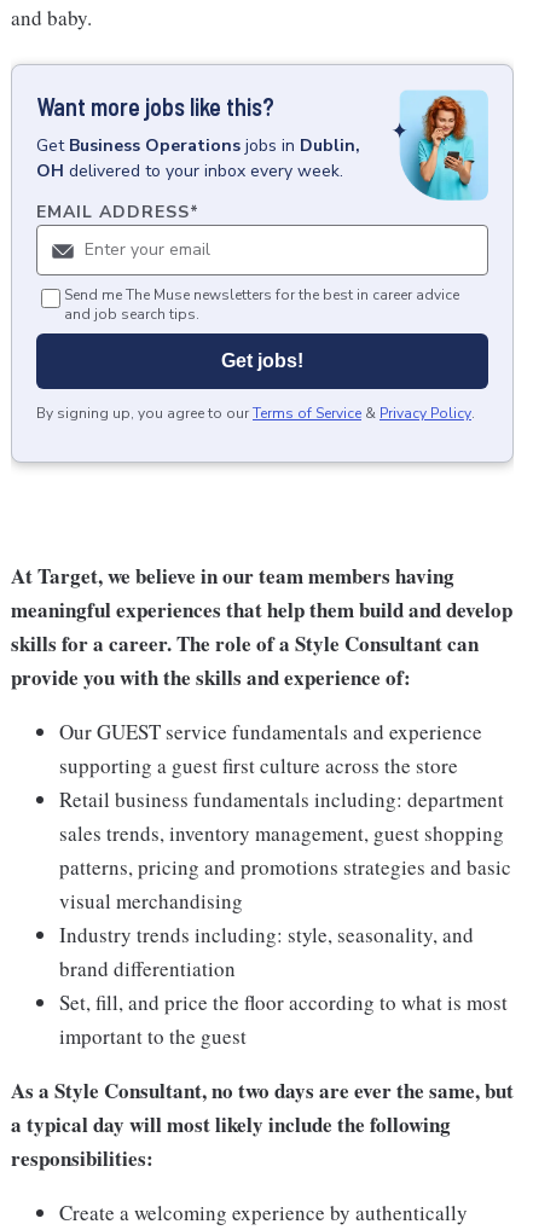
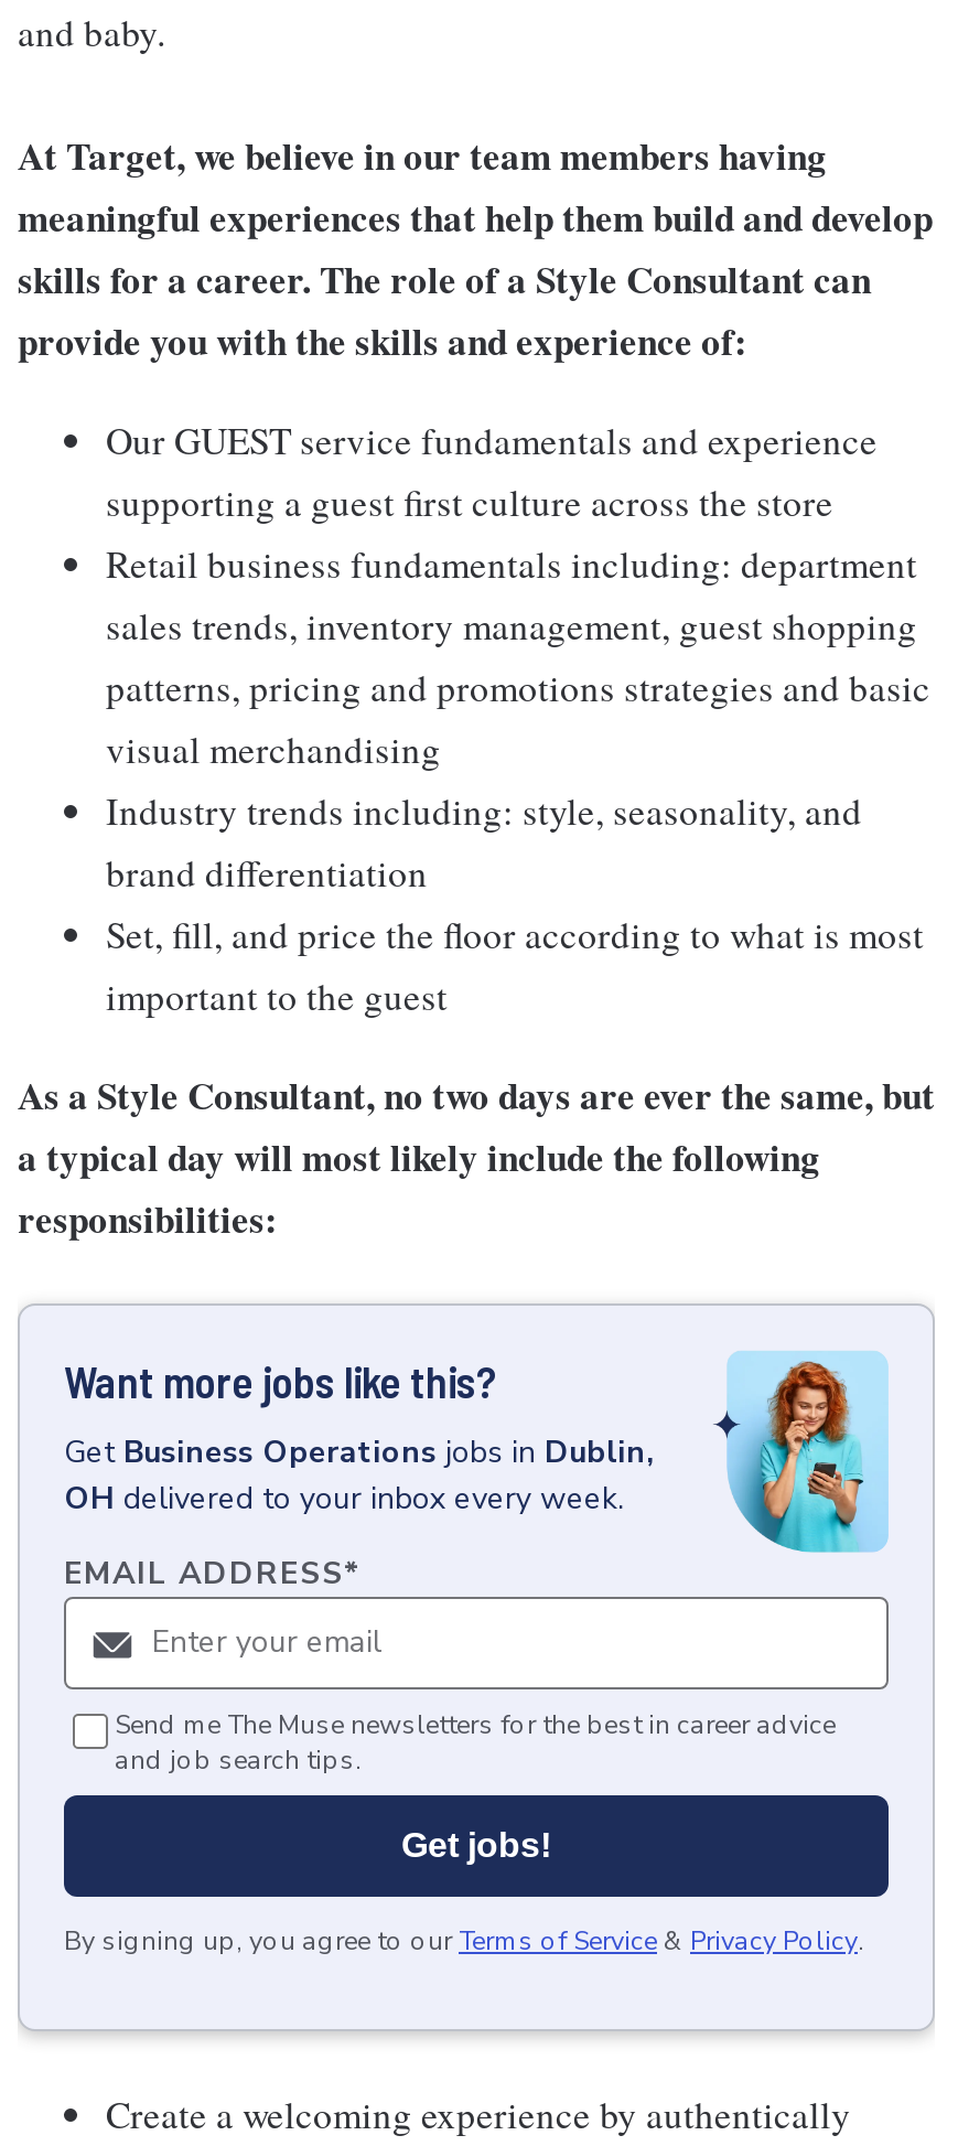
moved [11,64,514,466] -> [18,1303,935,2038]: [image] | Want more jobs like this? | Get Business Operations jobs in Dublin, | OH delivered to your inbox every week. | EMAIL ADDRESS*
moved [36,285,475,423] -> [64,1707,864,1959]: Send me The Muse newsletters for the best in career advice | and job search tips. | Get jobs! | By signing up, you agree to our Terms of Service & Privacy Policy.
moved [11,561,514,1173] -> [18,128,935,1246]: At Target, we believe in our team members having | meaningful experiences that help them build and develop | skills for a career. The role of a Style Consultant can | ... | a typical day will most likely include the following | responsibilities:

